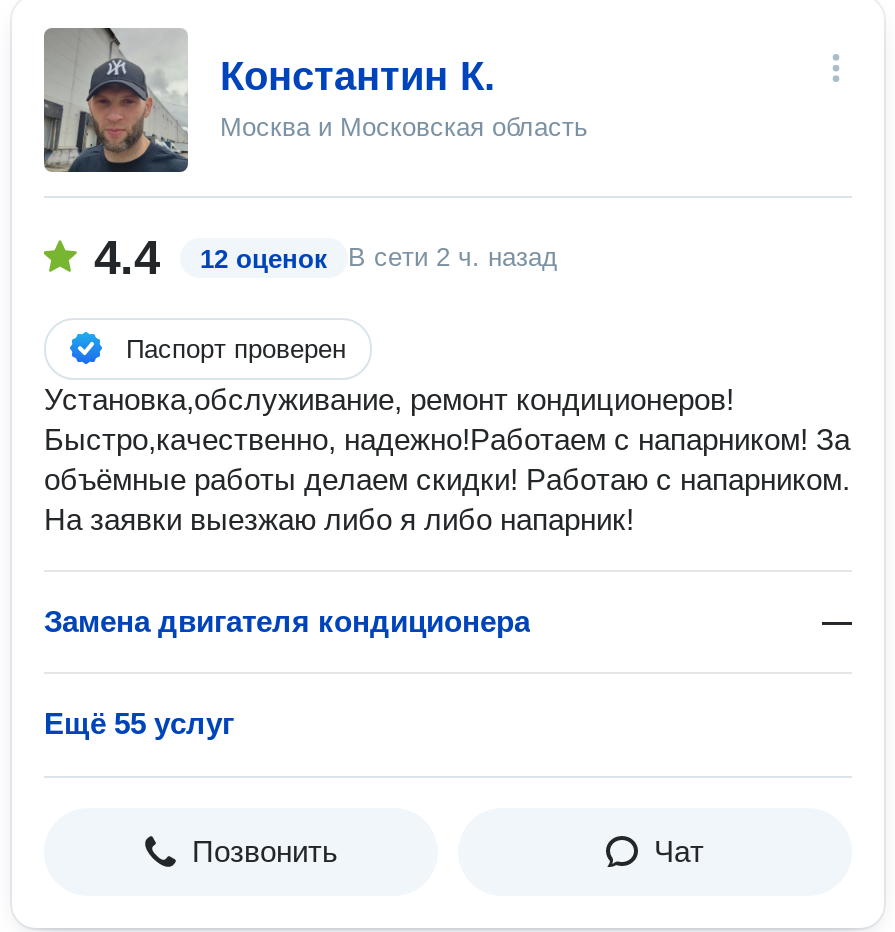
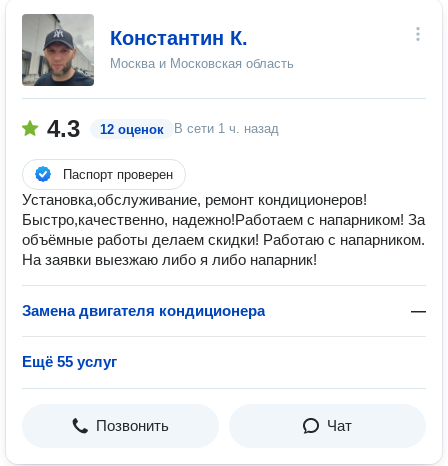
[94,230,160,284] 4.4 -> [47,115,80,142] 4.3
[348,242,558,272] В сети 2 ч. назад -> [174,121,279,136] В сети 1 ч. назад

